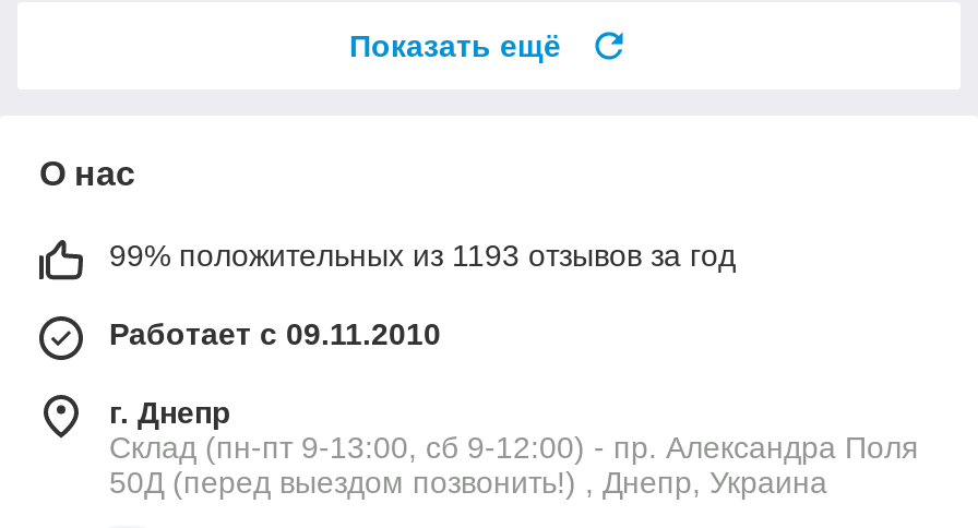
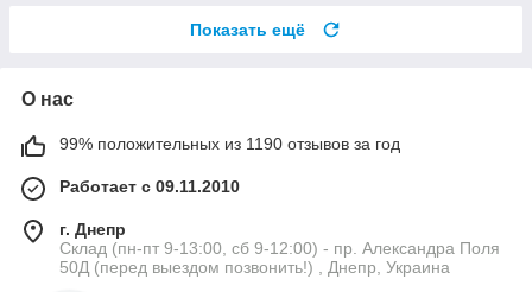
[109,237,736,272] 99% положительных из 1193 отзывов за год -> [59,134,400,153] 99% положительных из 1190 отзывов за год

